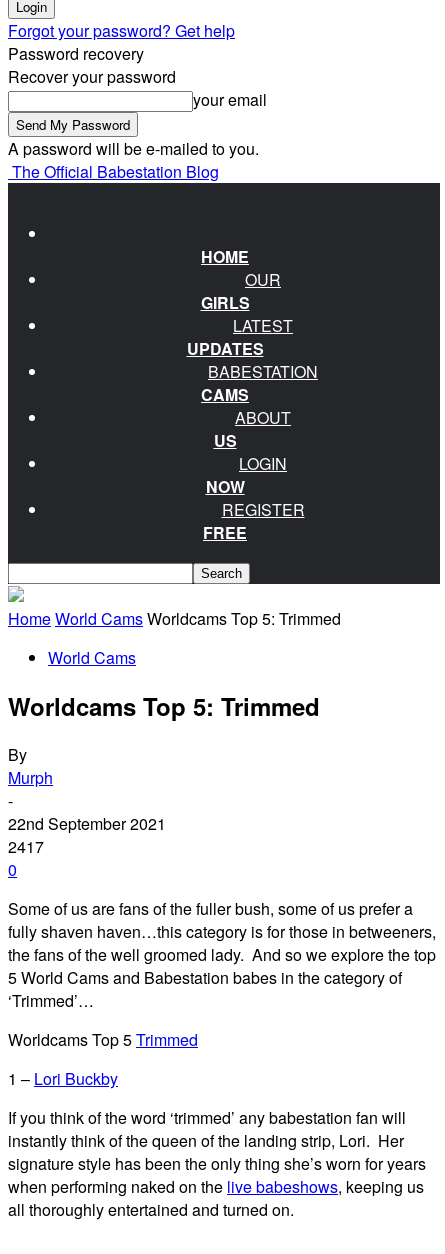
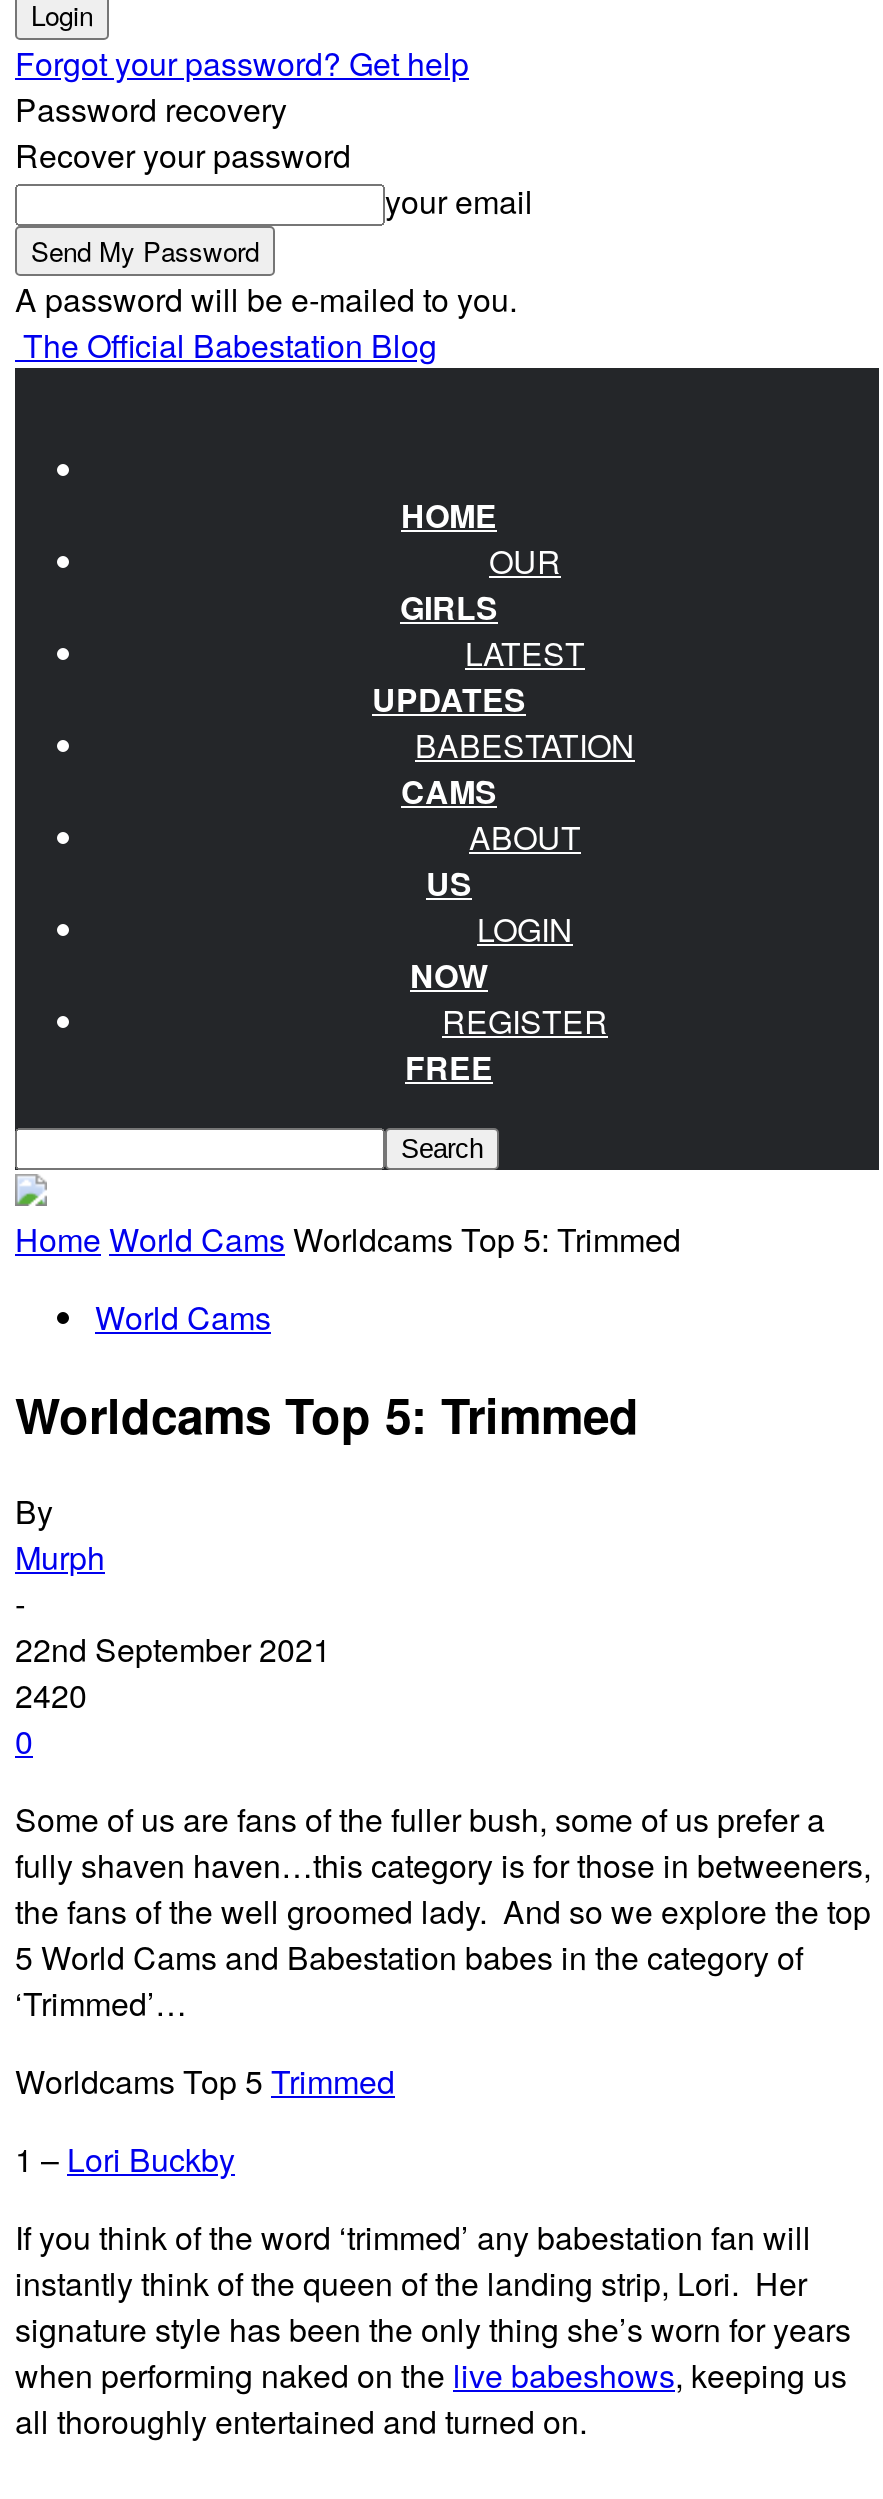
[8,835,44,858] 2417 -> [15,1672,87,1718] 2420

